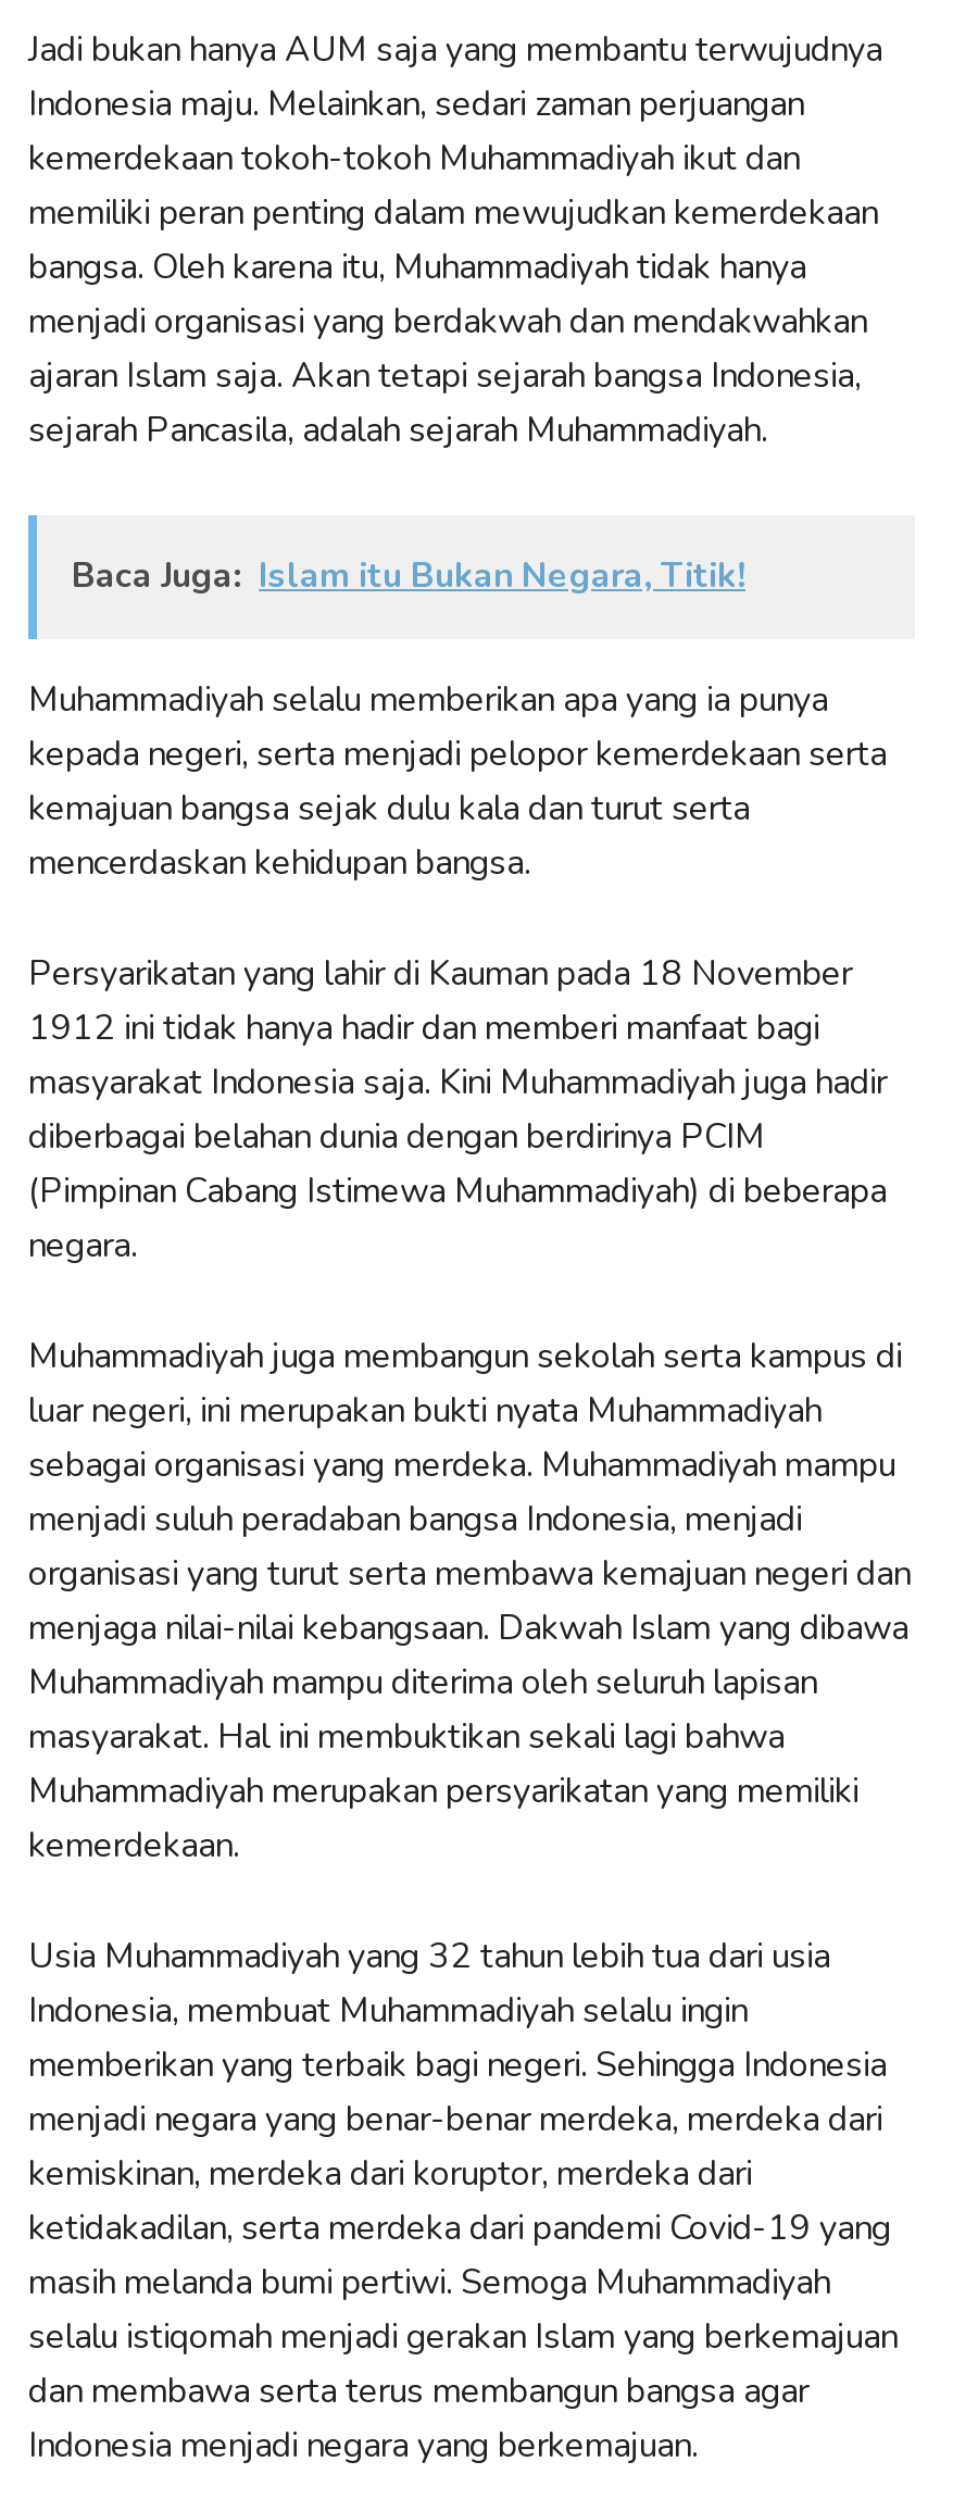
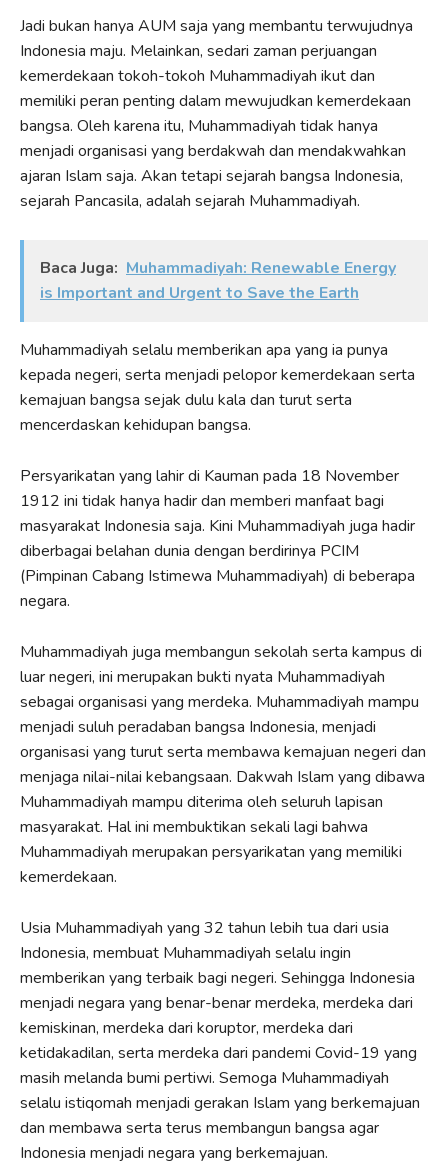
[72,552,745,600] Baca Juga: Islam itu Bukan Negara, Titik! -> [40,257,396,304] Baca Juga: Muhammadiyah: Renewable Energy | is Important and Urgent to Save the Earth

